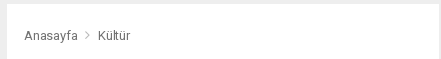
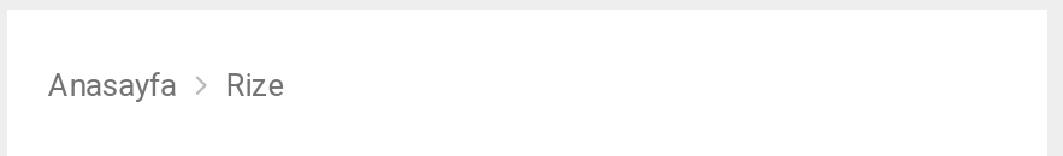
[98,28,130,43] Kültür -> [226,66,284,102] Rize

